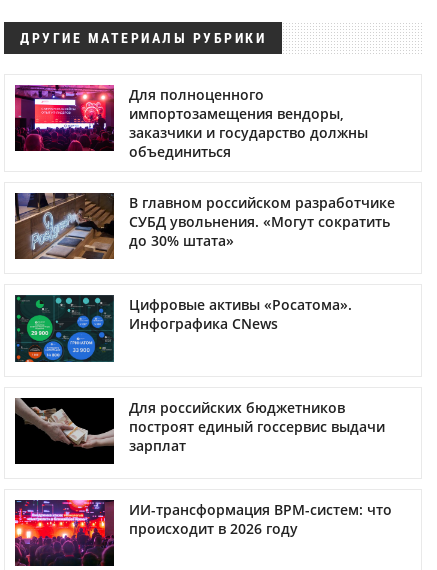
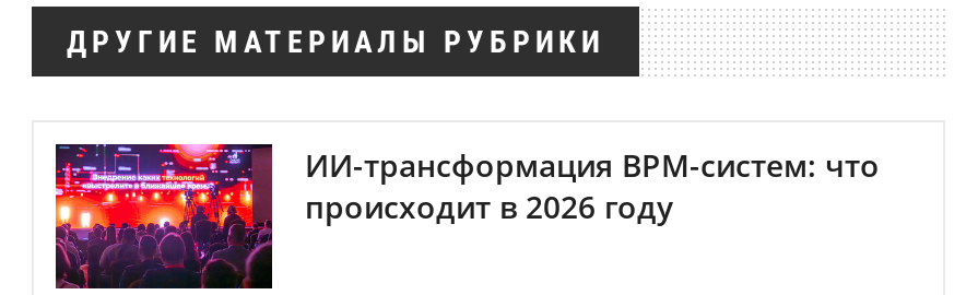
[14,84,395,333] [image] | Для полноценного | импортозамещения вендоры, | заказчики и государство должны | объединиться | В главном российском разработчике | СУБД увольнения. «Могут сократить | до 30% штата» | Цифровые активы «Росатома». | Инфографика CNews -> none
[14,192,115,260] [image] -> none
[14,294,115,363] [image] -> none
[14,397,385,465] [image] | Для российских бюджетников | построят единый госсервис выдачи | зарплат -> none

